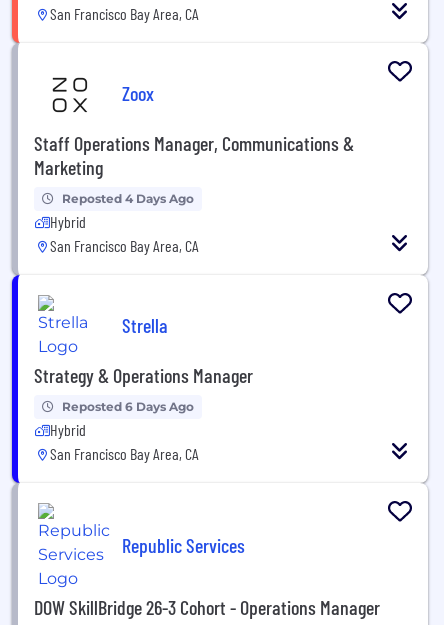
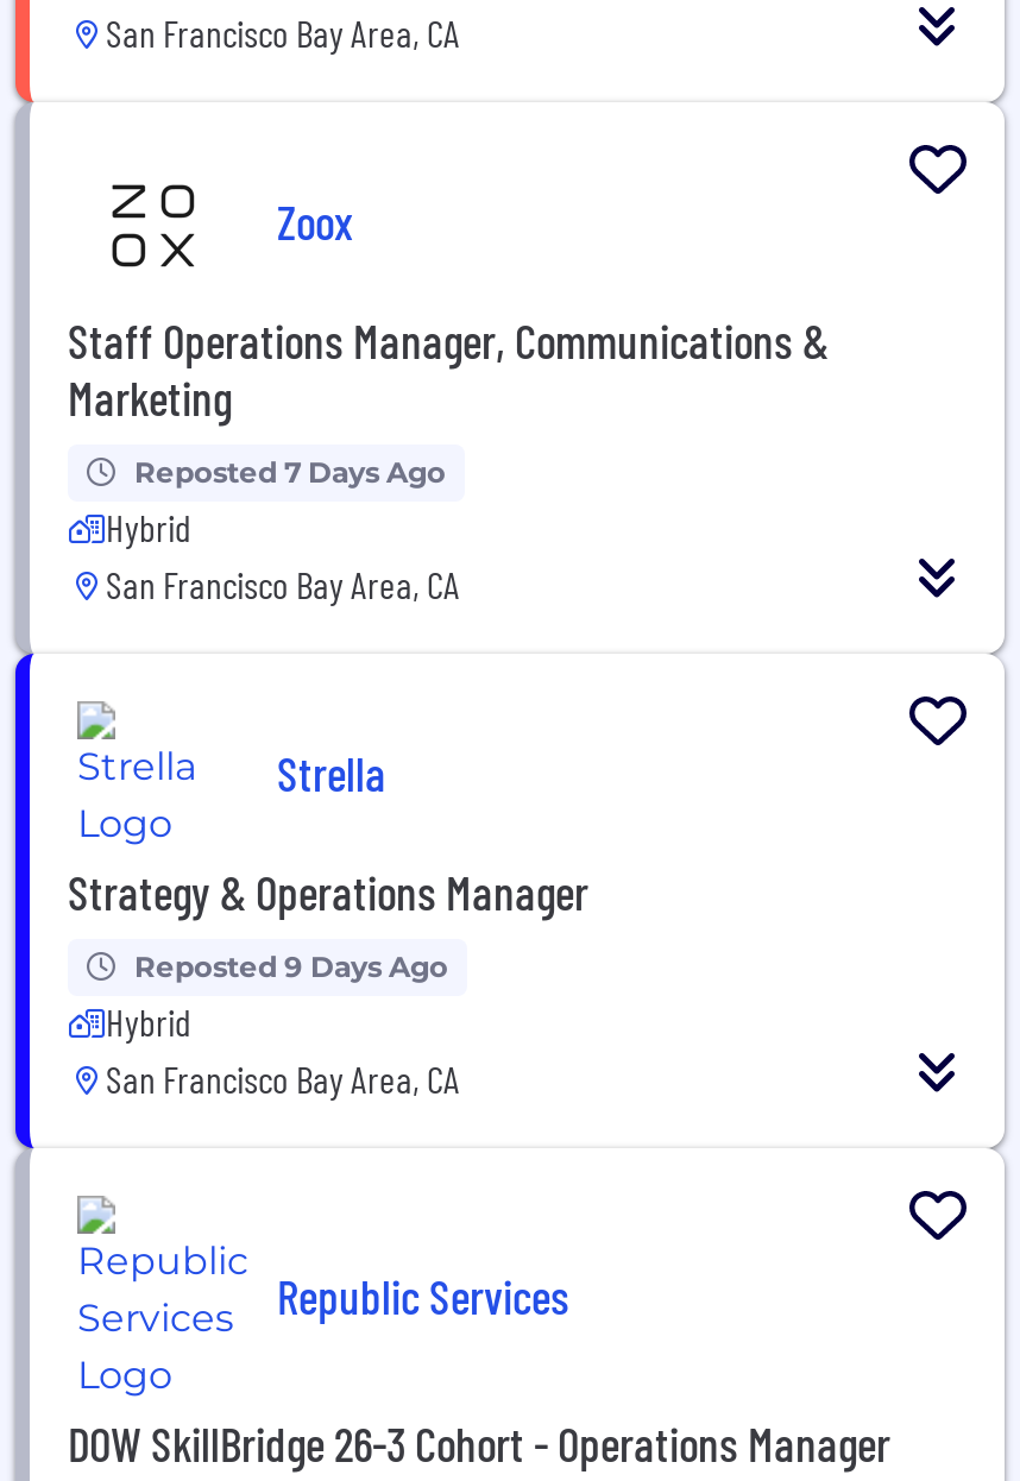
[62,191,194,206] Reposted 4 Days Ago -> [134,453,446,489] Reposted 7 Days Ago
[62,399,194,414] Reposted 6 Days Ago -> [134,948,448,983] Reposted 9 Days Ago

